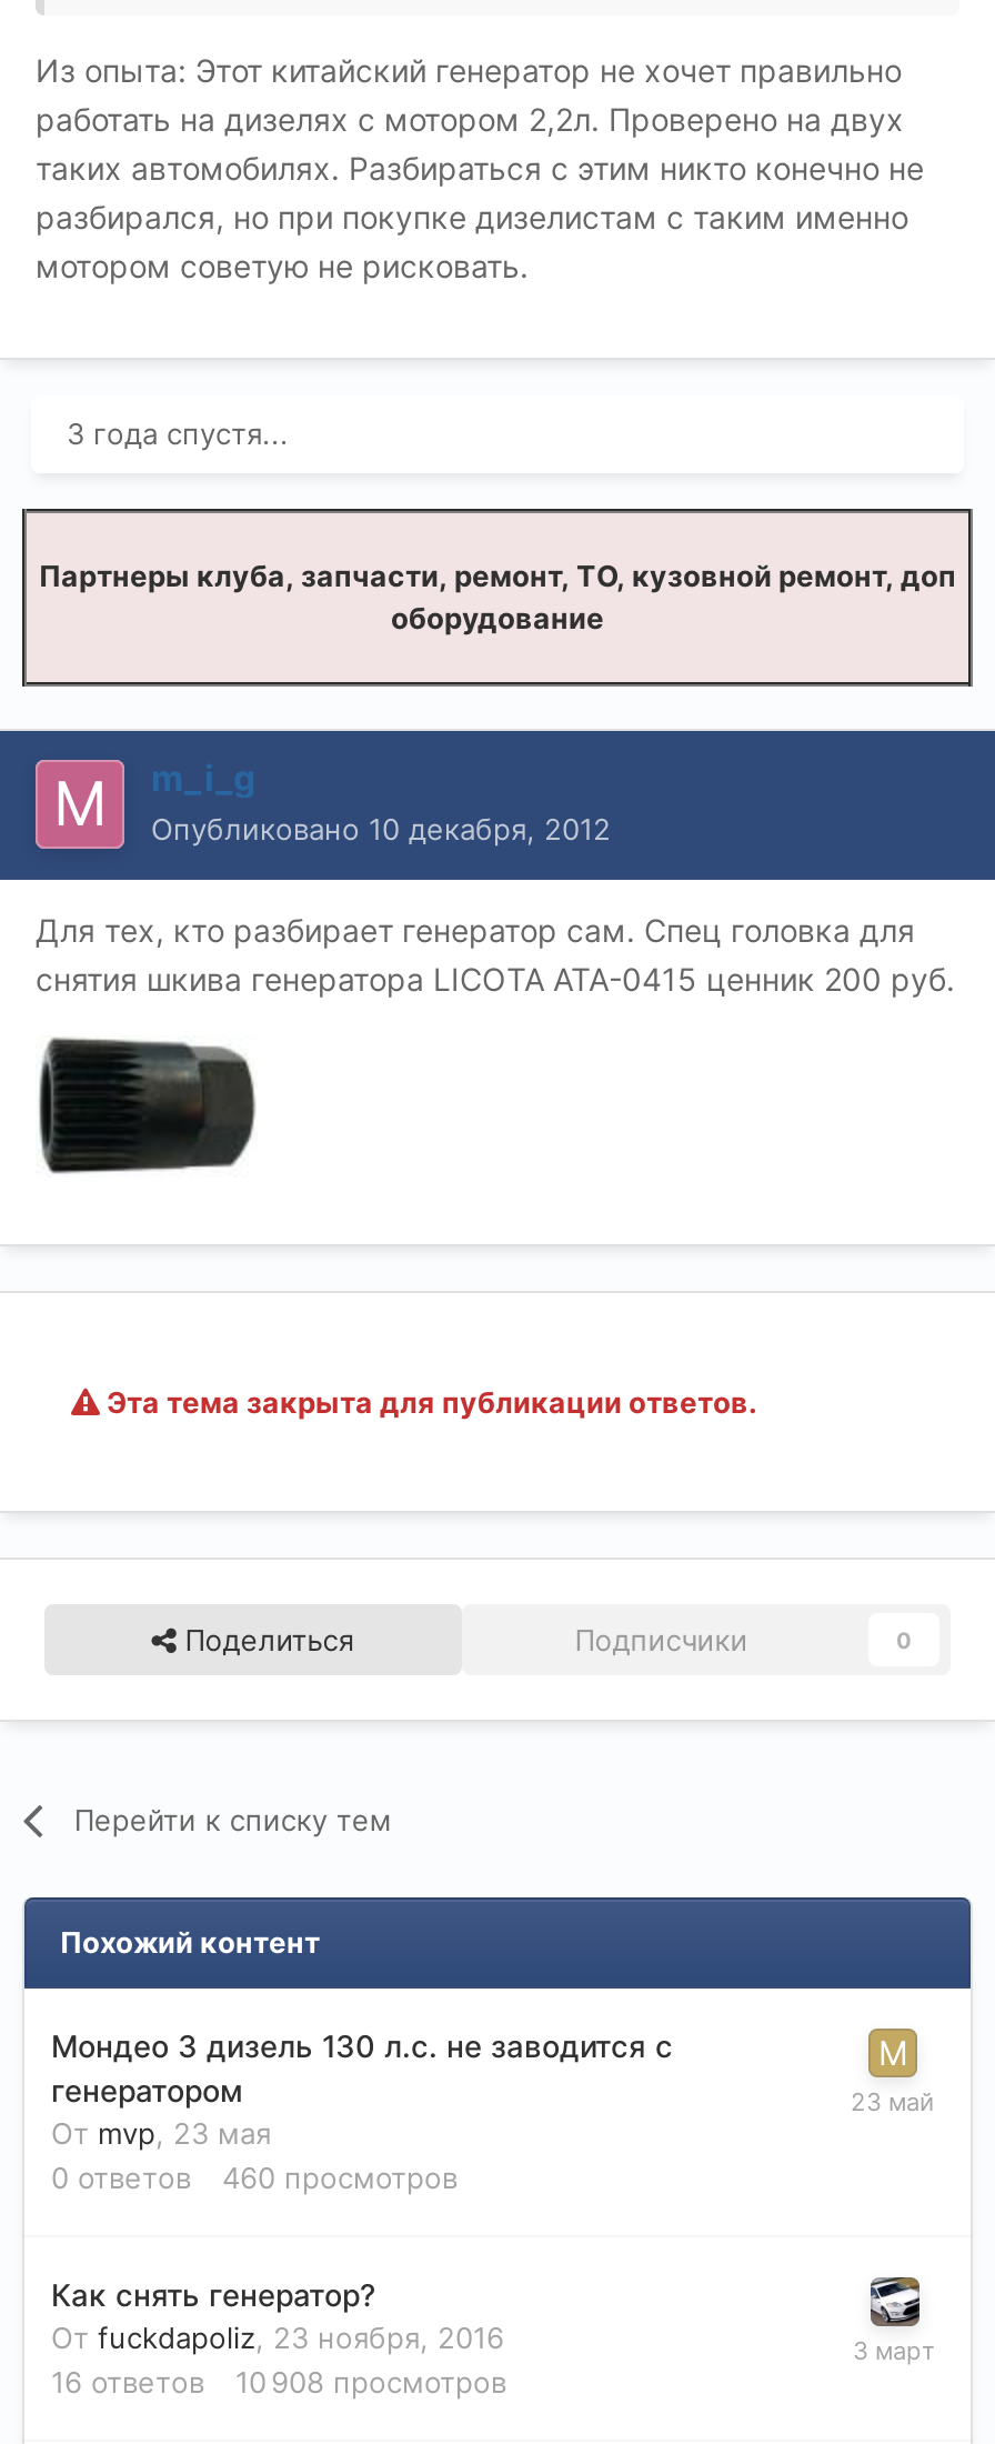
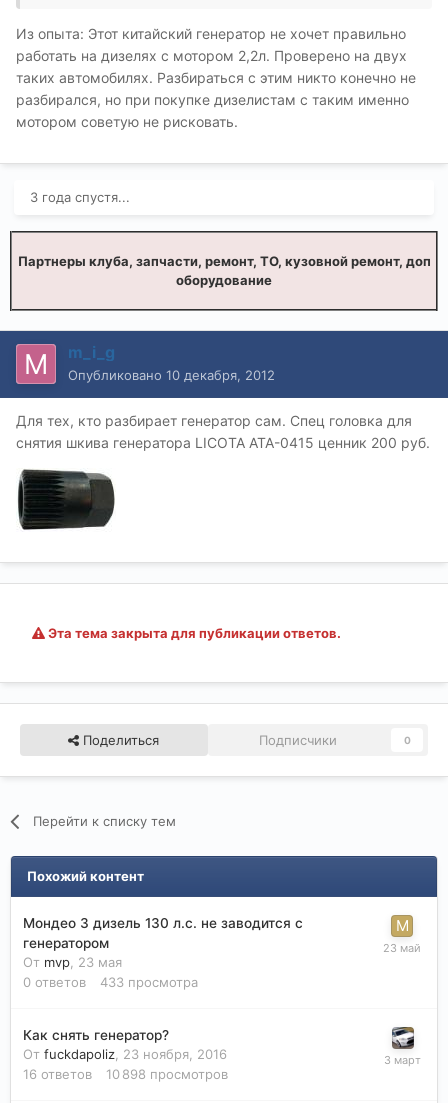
[51,2159,458,2195] 0 ответов 460 просмотров -> [23,974,198,990] 0 ответов 433 просмотра
[51,2364,506,2399] 16 ответов 10 908 просмотров -> [23,1066,228,1082] 16 ответов 10 898 просмотров

